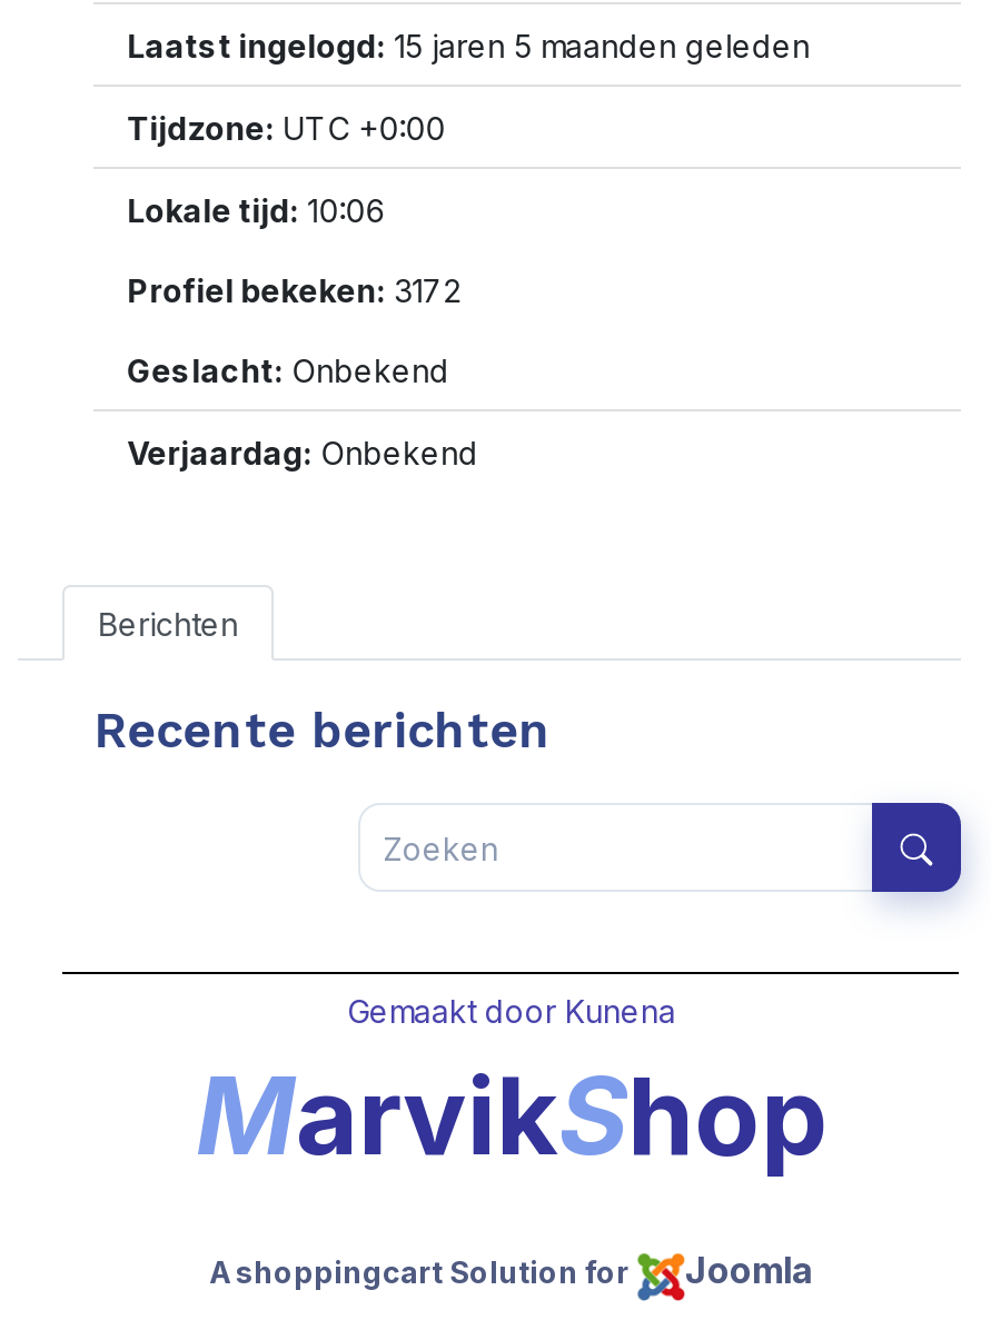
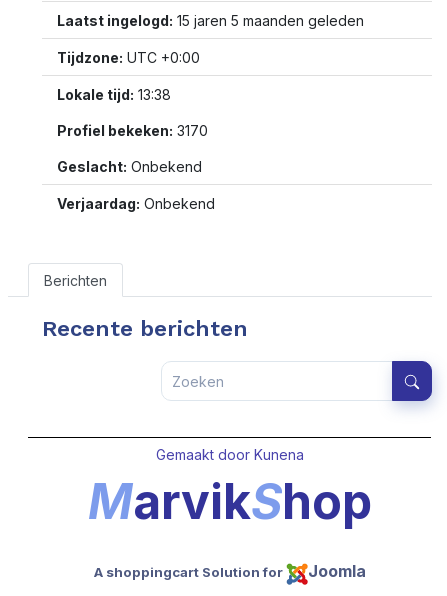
[127,191,385,228] Lokale tijd: 10:06 -> [57,86,171,103] Lokale tijd: 13:38
[127,271,461,308] Profiel bekeken: 3172 -> [57,122,208,139] Profiel bekeken: 3170

